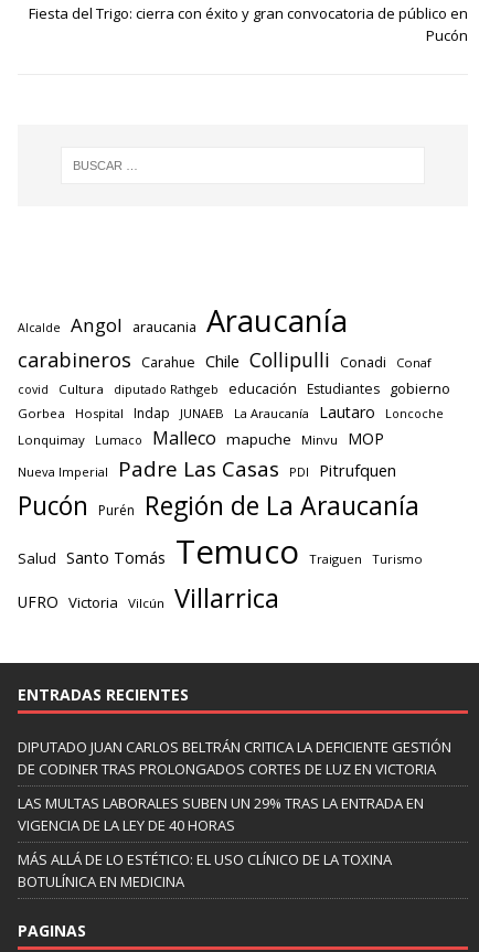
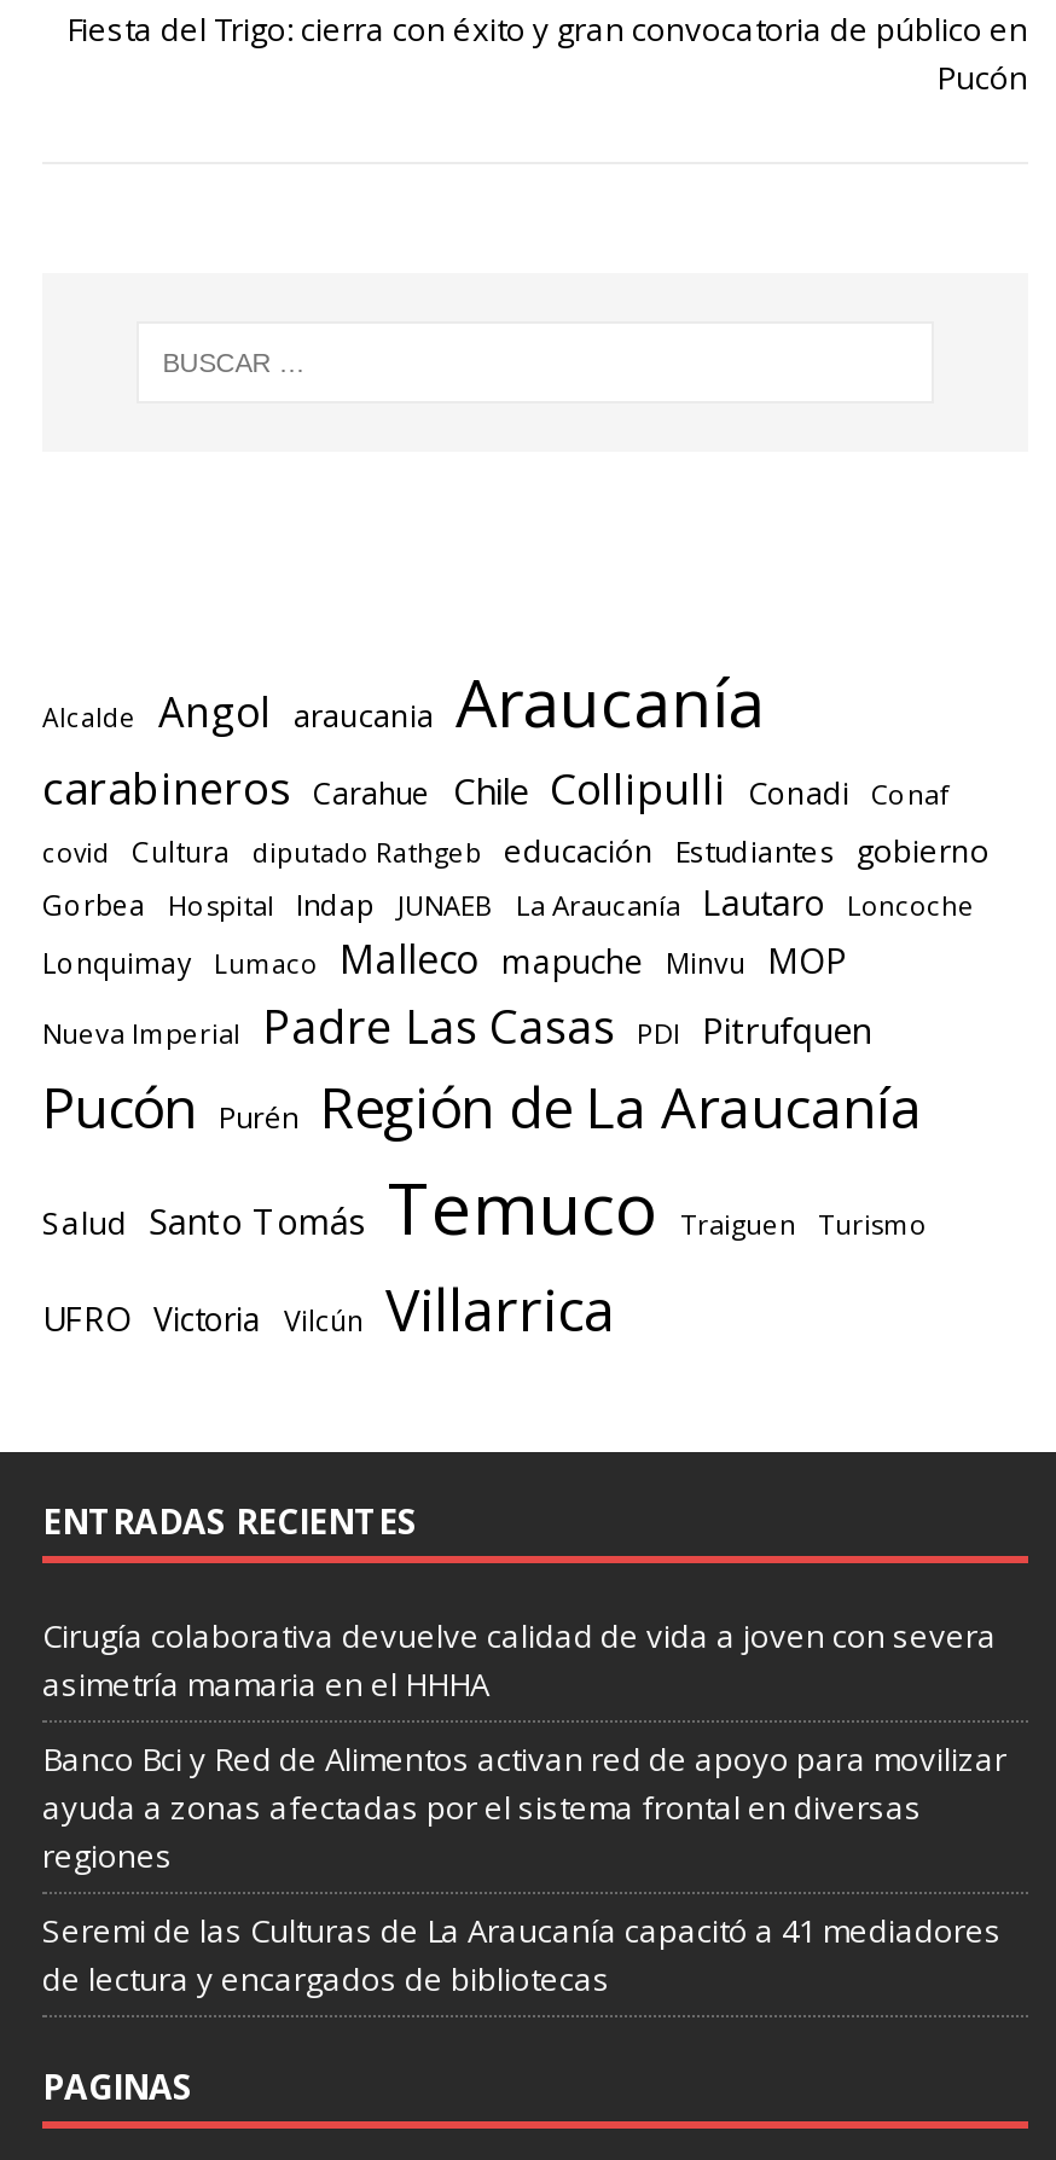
[18,737,451,779] DIPUTADO JUAN CARLOS BELTRÁN CRITICA LA DEFICIENTE GESTIÓN | DE CODINER TRAS PROLONGADOS CORTES DE LUZ EN VICTORIA -> [42,1615,997,1707] Cirugía colaborativa devuelve calidad de vida a joven con severa | asimetría mamaria en el HHHA
[18,794,424,836] LAS MULTAS LABORALES SUBEN UN 29% TRAS LA ENTRADA EN | VIGENCIA DE LA LEY DE 40 HORAS -> [42,1738,1006,1878] Banco Bci y Red de Alimentos activan red de apoyo para movilizar | ayuda a zonas afectadas por el sistema frontal en diversas | regiones
[18,850,392,892] MÁS ALLÁ DE LO ESTÉTICO: EL USO CLÍNICO DE LA TOXINA | BOTULÍNICA EN MEDICINA -> [42,1910,1002,2002] Seremi de las Culturas de La Araucanía capacitó a 41 mediadores | de lectura y encargados de bibliotecas

